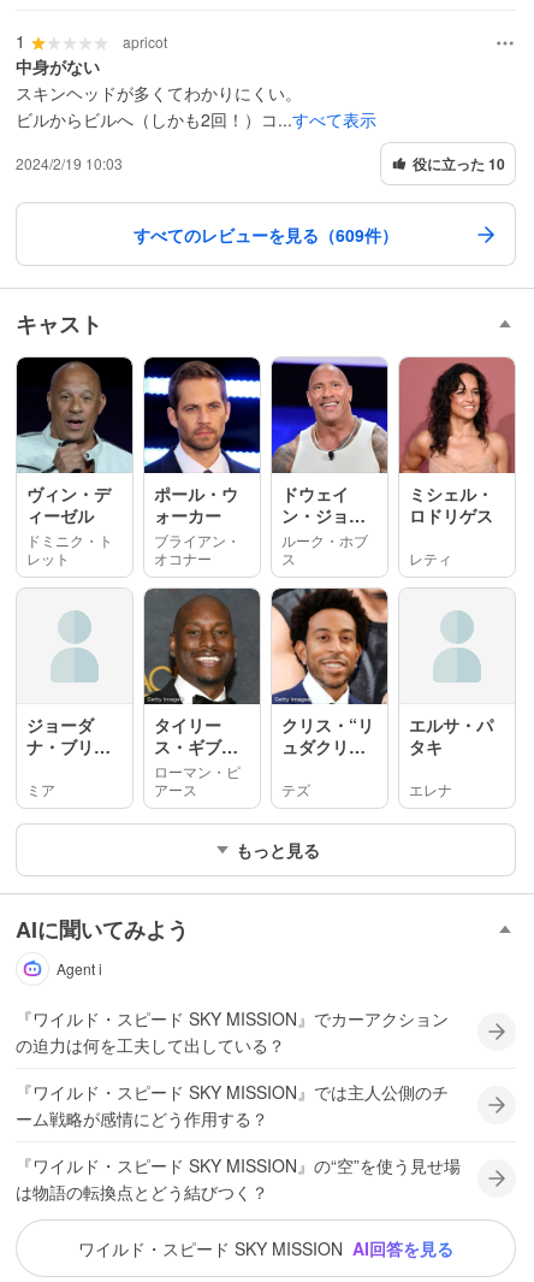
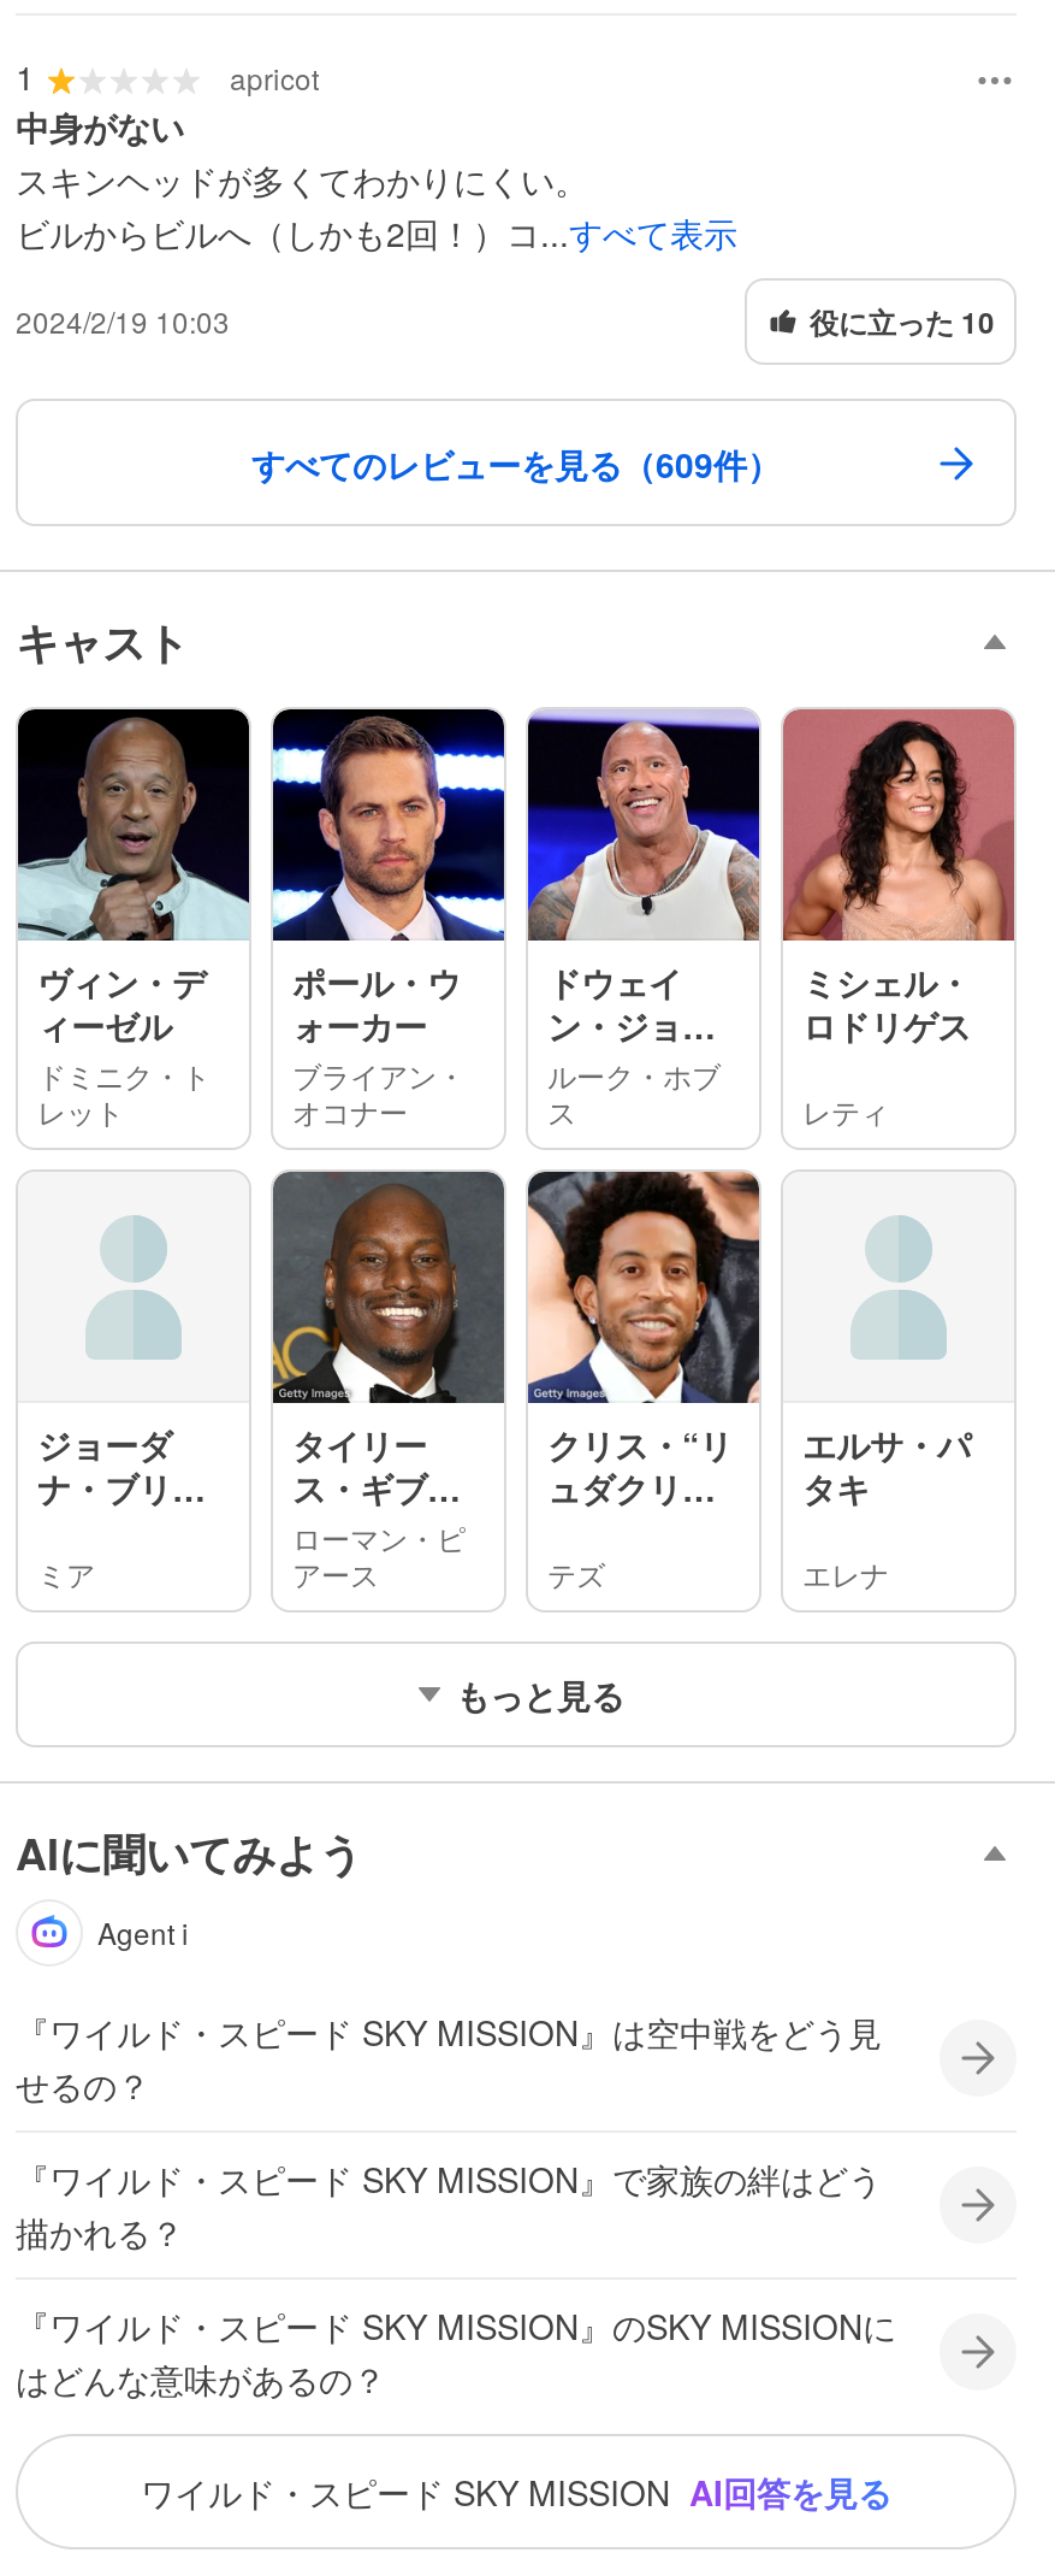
[16,1006,449,1057] 『ワイルド・スピード SKY MISSION』でカーアクション | の迫力は何を工夫して出している？ -> [16,2008,882,2109] 『ワイルド・スピード SKY MISSION』は空中戦をどう見 | せるの？
[16,1080,449,1130] 『ワイルド・スピード SKY MISSION』では主人公側のチ | ーム戦略が感情にどう作用する？ -> [16,2154,882,2256] 『ワイルド・スピード SKY MISSION』で家族の絆はどう | 描かれる？
[16,1153,461,1204] 『ワイルド・スピード SKY MISSION』の“空”を使う見せ場 | は物語の転換点とどう結びつく？ -> [16,2301,896,2403] 『ワイルド・スピード SKY MISSION』のSKY MISSIONに | はどんな意味があるの？

